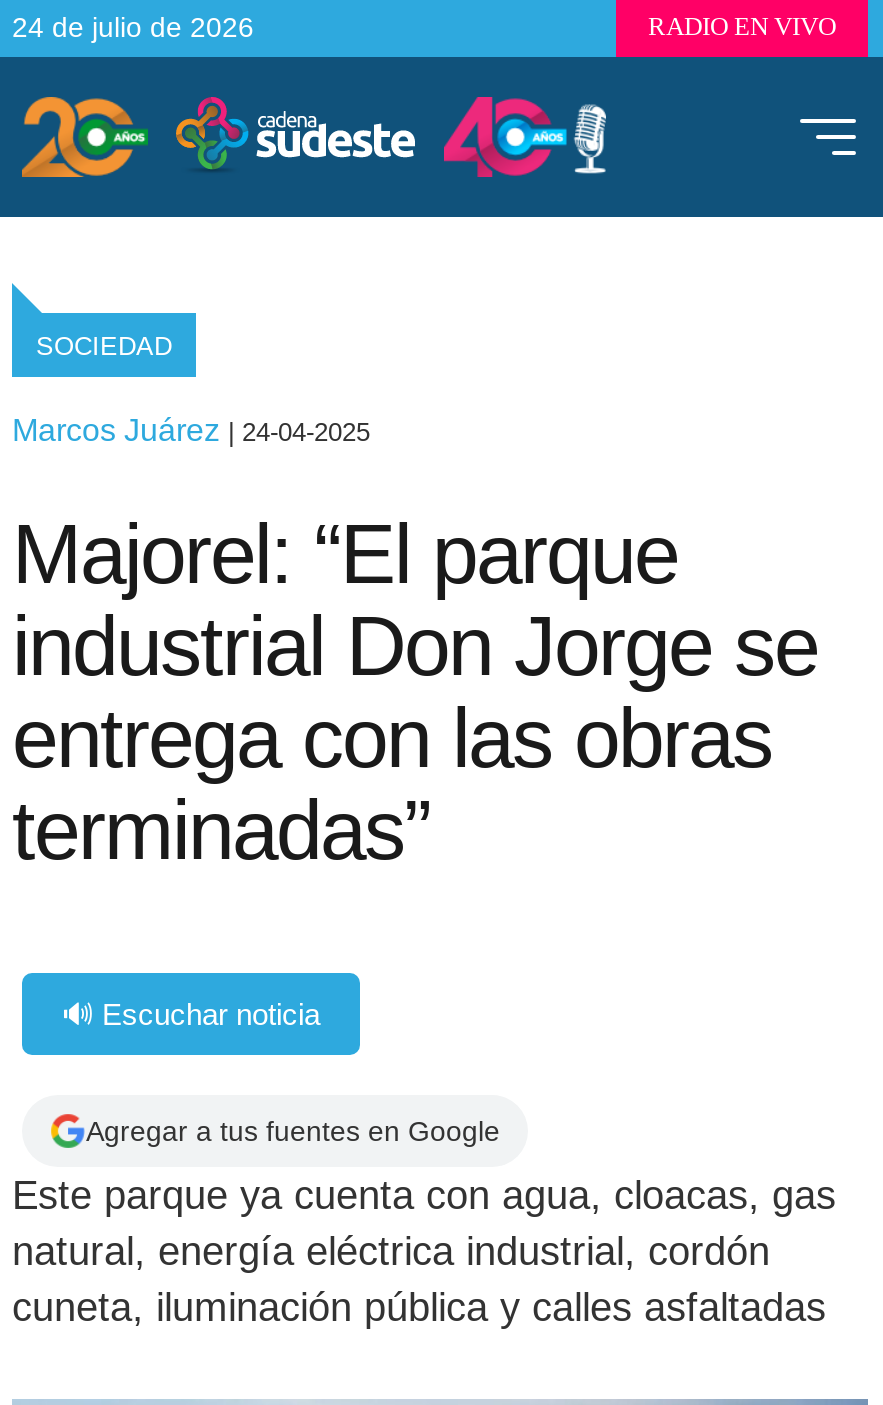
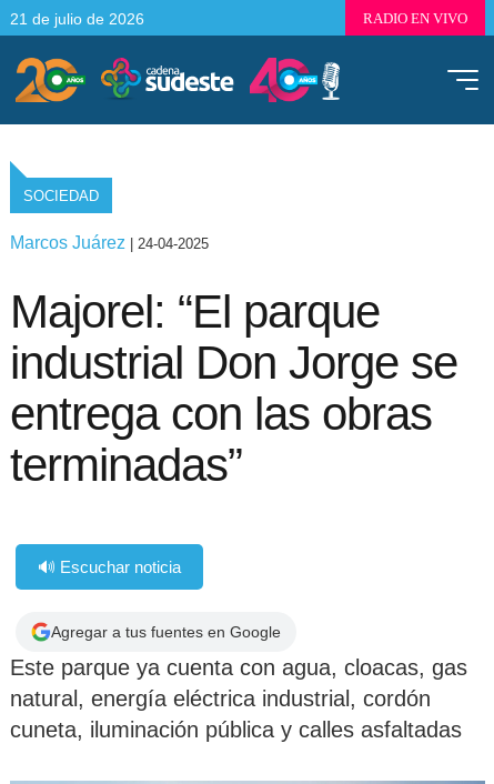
[12,11,254,43] 24 de julio de 2026 -> [10,10,144,28] 21 de julio de 2026

